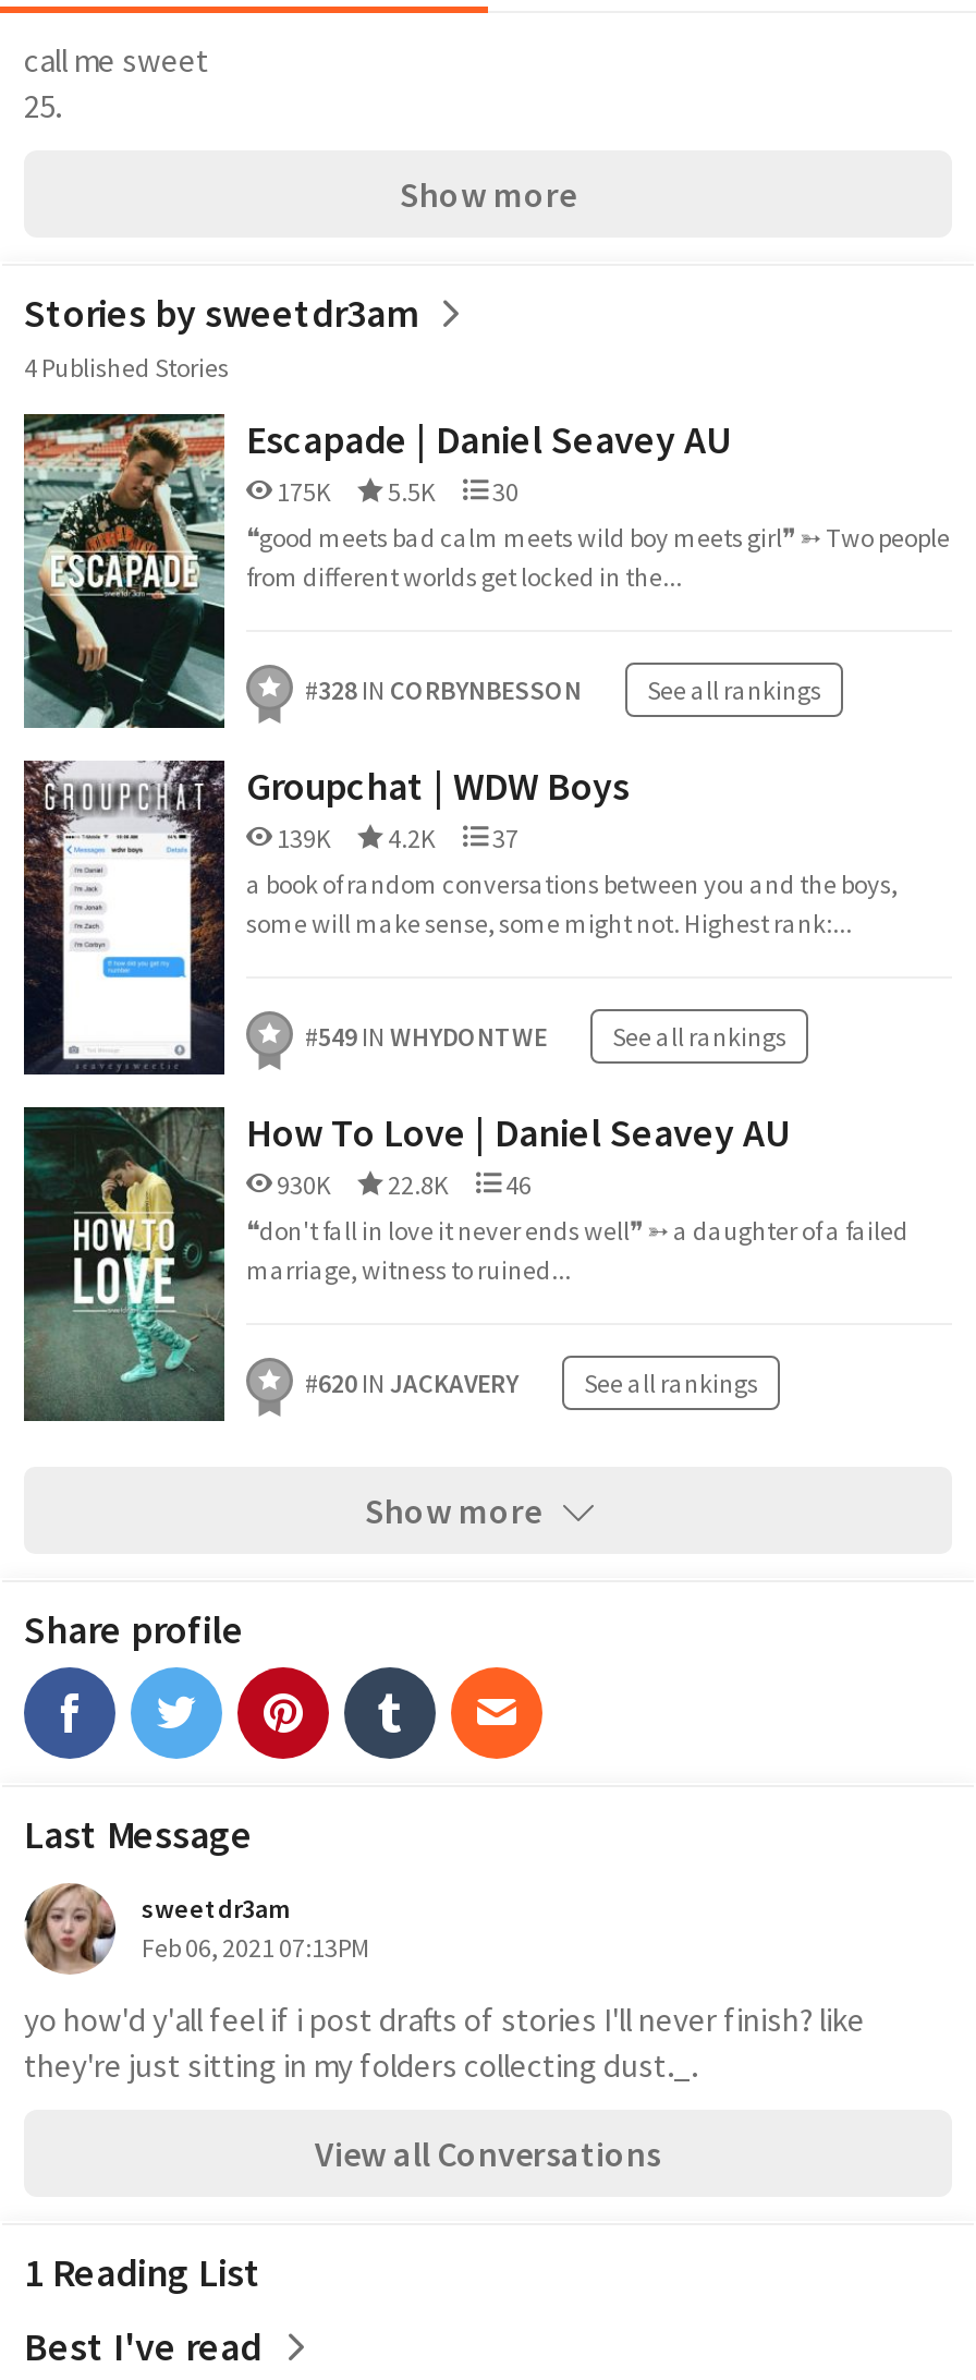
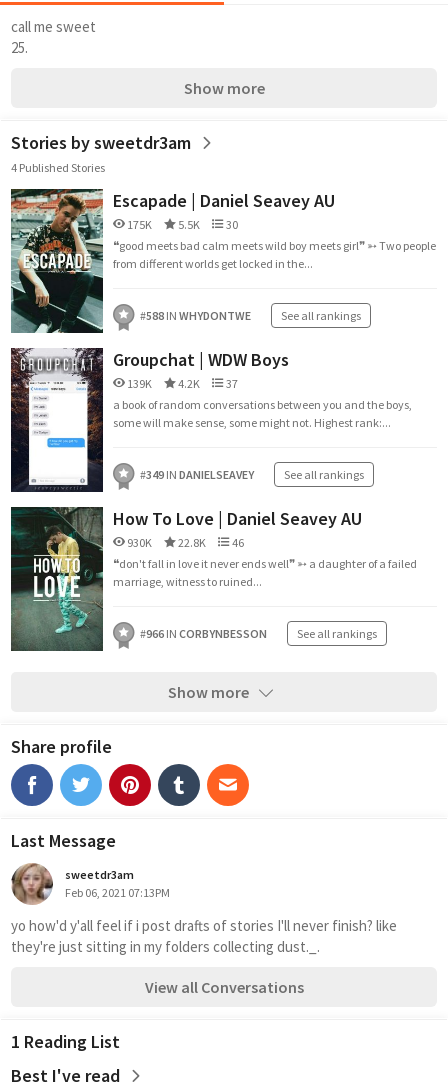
[305,673,582,706] #328 IN CORBYNBESSON -> [140,308,251,323] #588 IN WHYDONTWE
[305,1020,547,1053] #549 IN WHYDONTWE -> [140,467,254,482] #349 IN DANIELSEAVEY
[305,1367,518,1399] #620 IN JACKAVERY -> [140,626,267,641] #966 IN CORBYNBESSON

